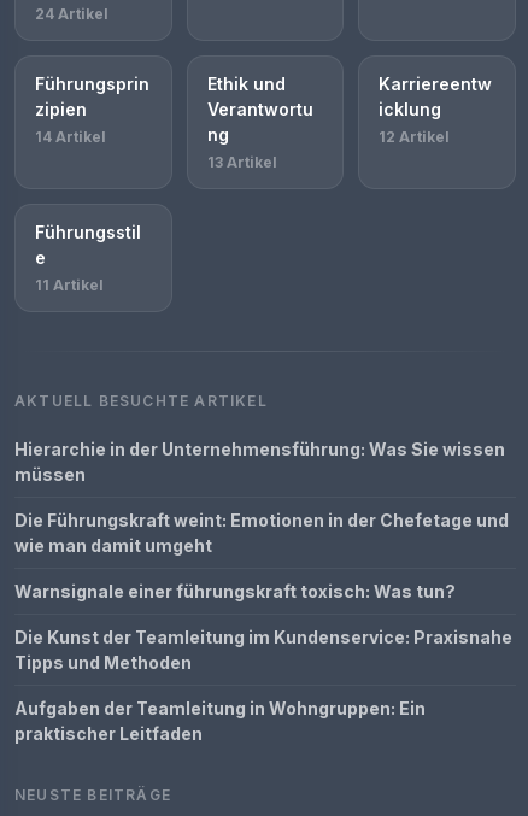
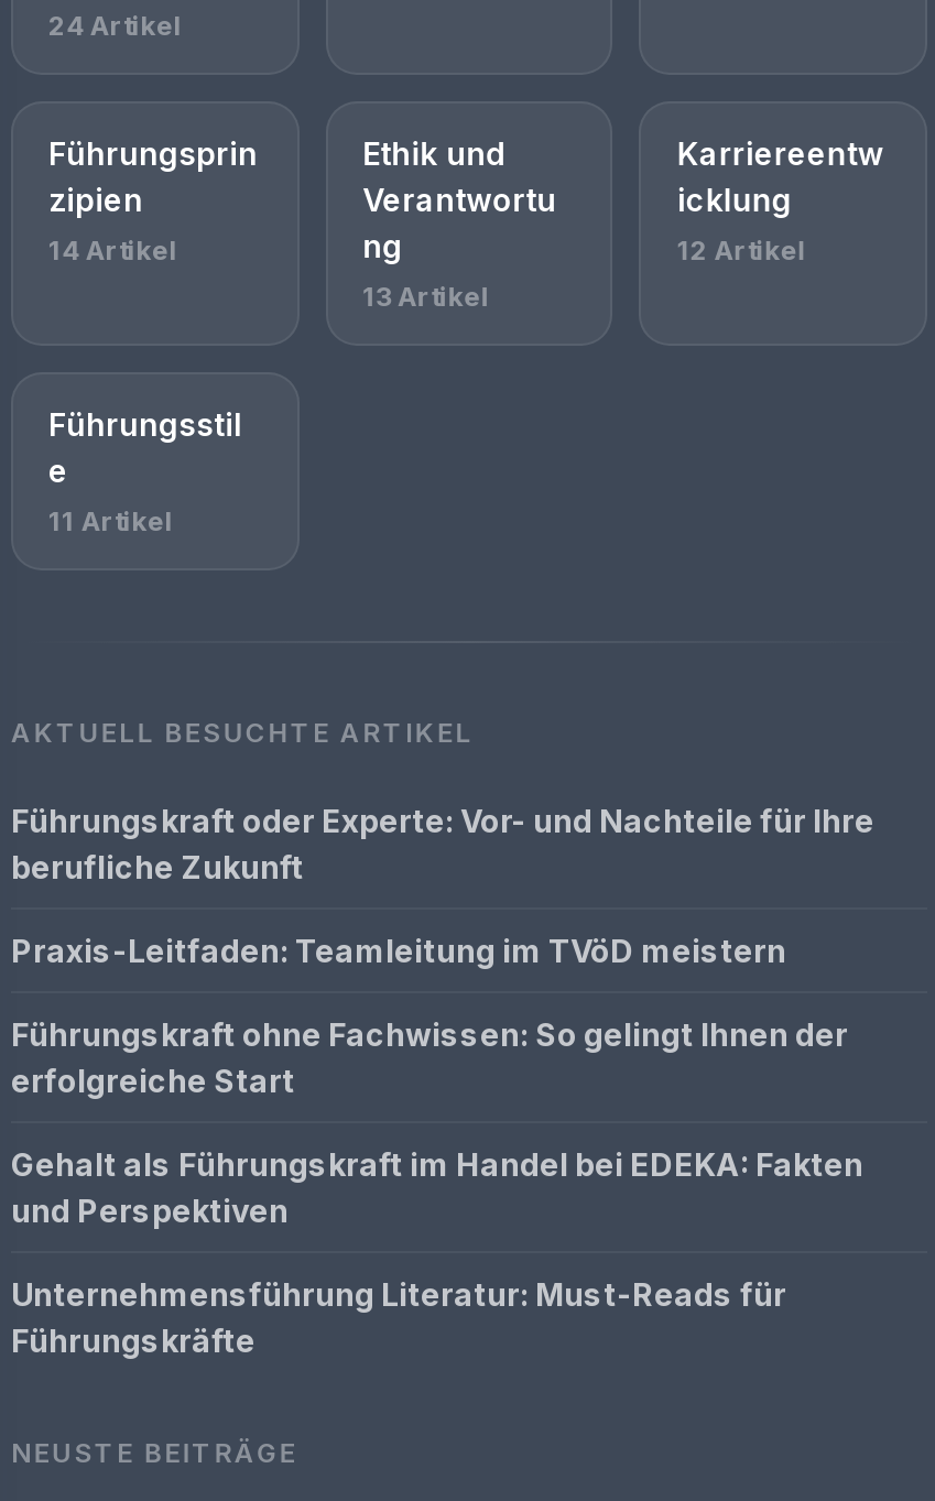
[14,439,505,485] Hierarchie in der Unternehmensführung: Was Sie wissen | müssen -> [11,802,874,885] Führungskraft oder Experte: Vor- und Nachteile für Ihre | berufliche Zukunft
[14,510,509,556] Die Führungskraft weint: Emotionen in der Chefetage und | wie man damit umgeht -> [11,932,786,969] Praxis-Leitfaden: Teamleitung im TVöD meistern
[14,581,456,601] Warnsignale einer führungskraft toxisch: Was tun? -> [11,1015,848,1099] Führungskraft ohne Fachwissen: So gelingt Ihnen der | erfolgreiche Start
[14,627,512,673] Die Kunst der Teamleitung im Kundenservice: Praxisnahe | Tipps und Methoden -> [11,1145,863,1229] Gehalt als Führungskraft im Handel bei EDEKA: Fakten | und Perspektiven
[14,698,426,744] Aufgaben der Teamleitung in Wohngruppen: Ein | praktischer Leitfaden -> [11,1275,786,1359] Unternehmensführung Literatur: Must-Reads für | Führungskräfte

